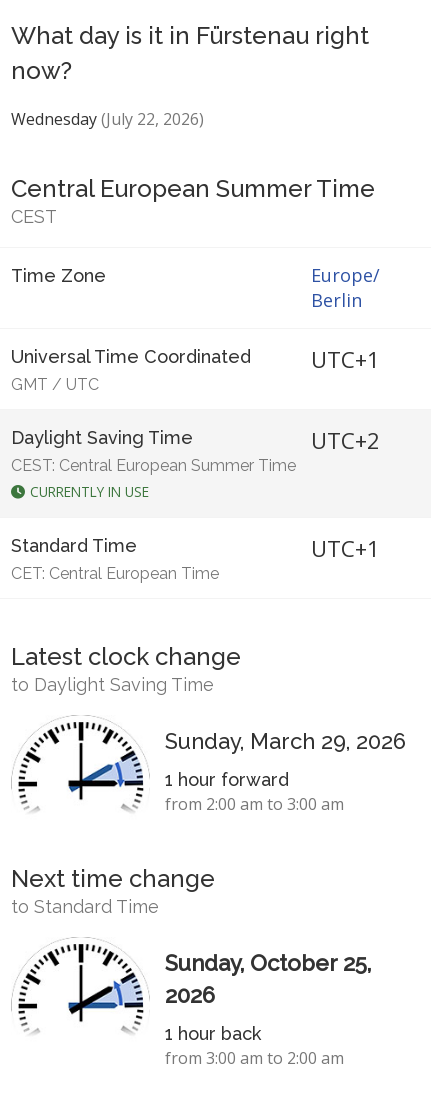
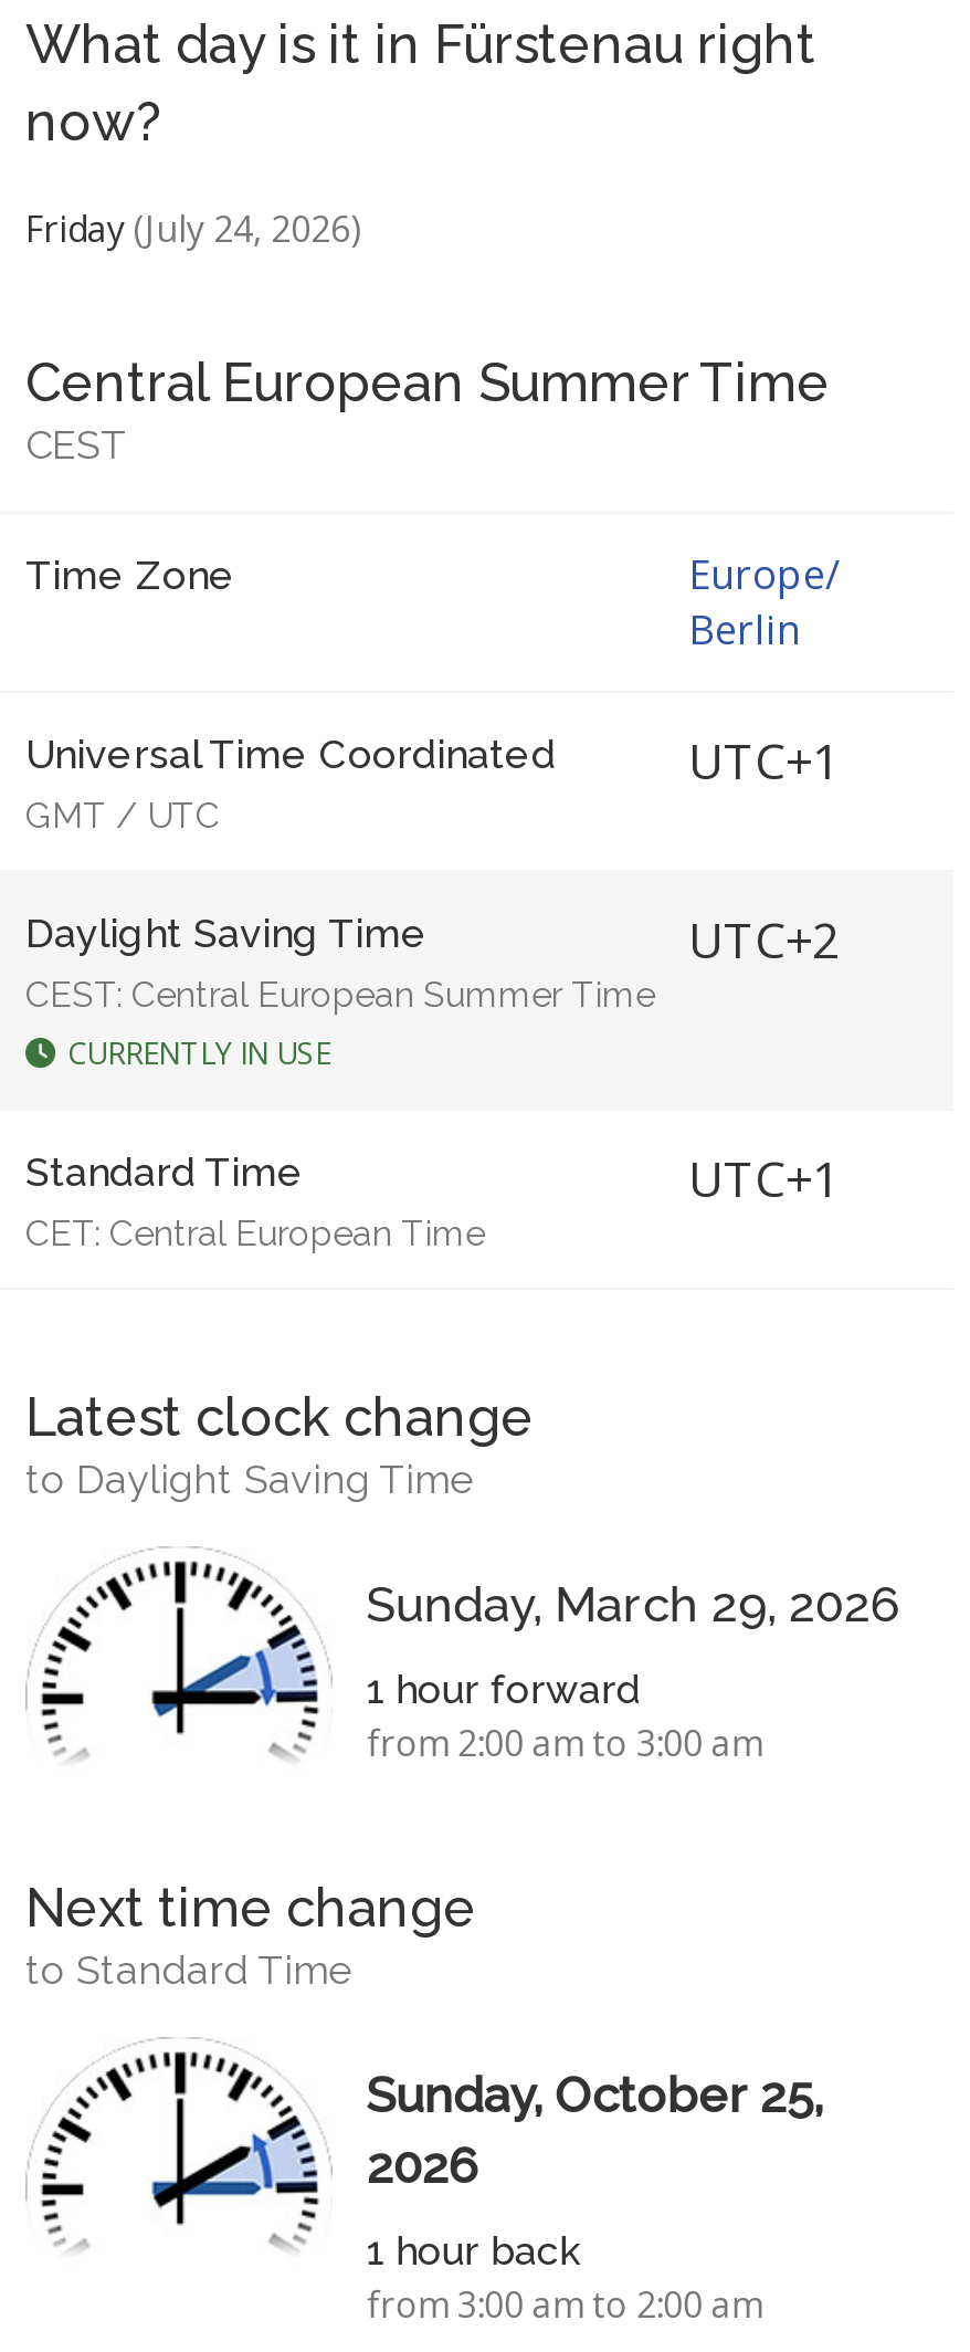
[11,108,204,130] Wednesday (July 22, 2026) -> [25,204,361,253] Friday (July 24, 2026)

